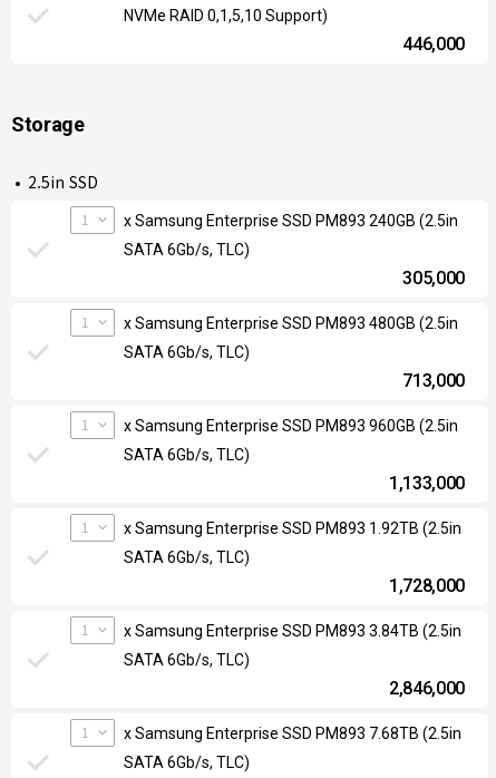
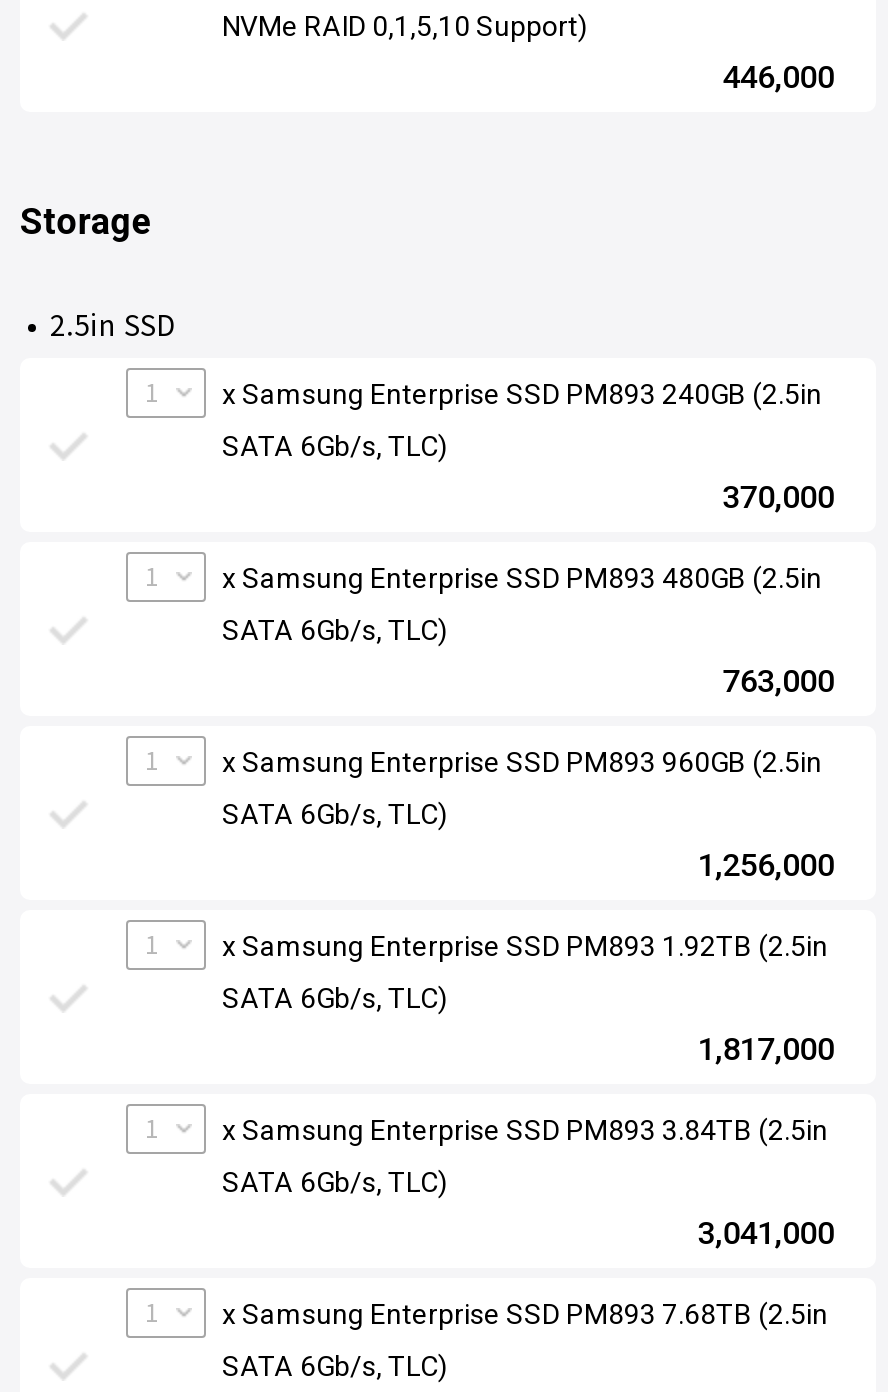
[403,268,465,289] 305,000 -> [722,478,834,516] 370,000
[403,370,465,391] 713,000 -> [722,662,834,700] 763,000
[389,473,465,494] 1,133,000 -> [698,846,834,884] 1,256,000
[389,575,465,596] 1,728,000 -> [698,1030,834,1068] 1,817,000
[389,678,465,699] 2,846,000 -> [698,1214,834,1252] 3,041,000

